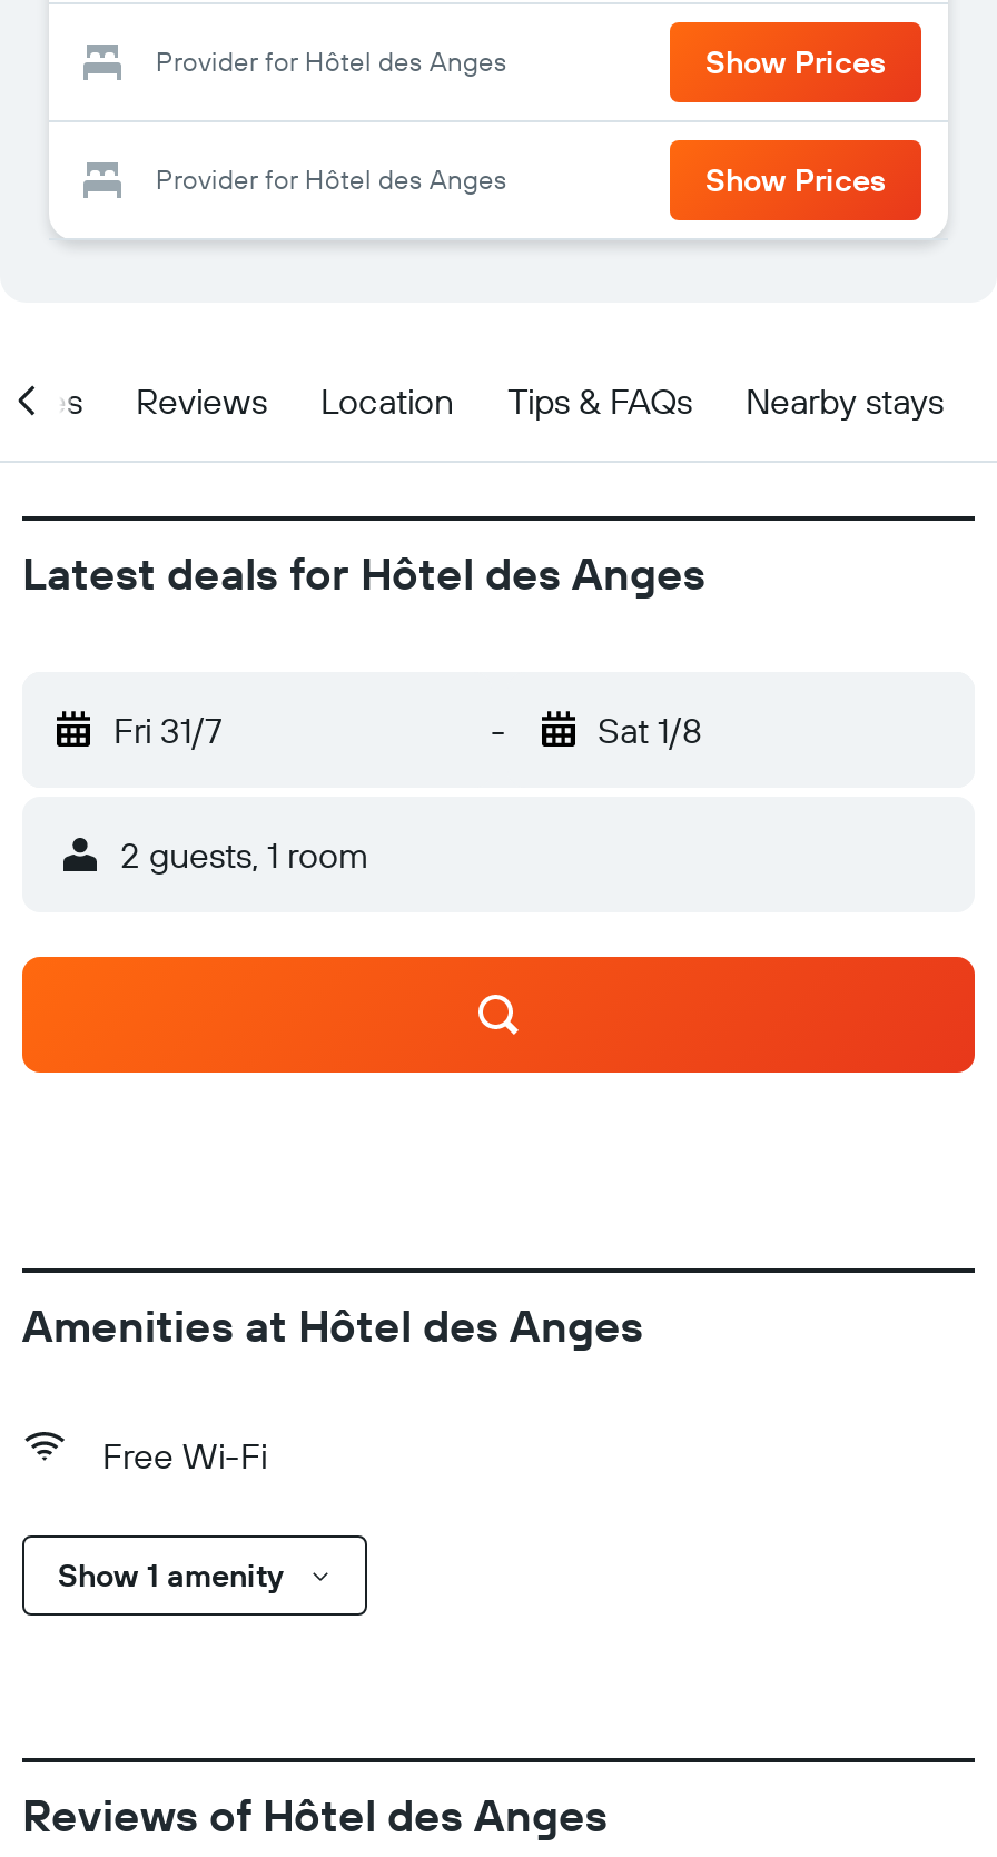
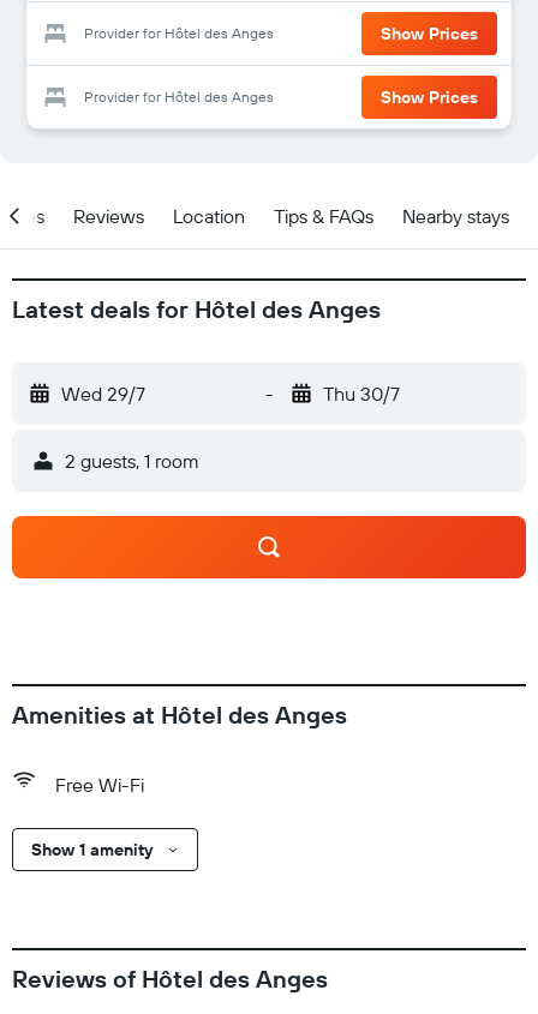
[113,708,223,752] Fri 31/7 -> [61,382,145,406] Wed 29/7
[598,708,702,752] Sat 1/8 -> [322,382,399,406] Thu 30/7

